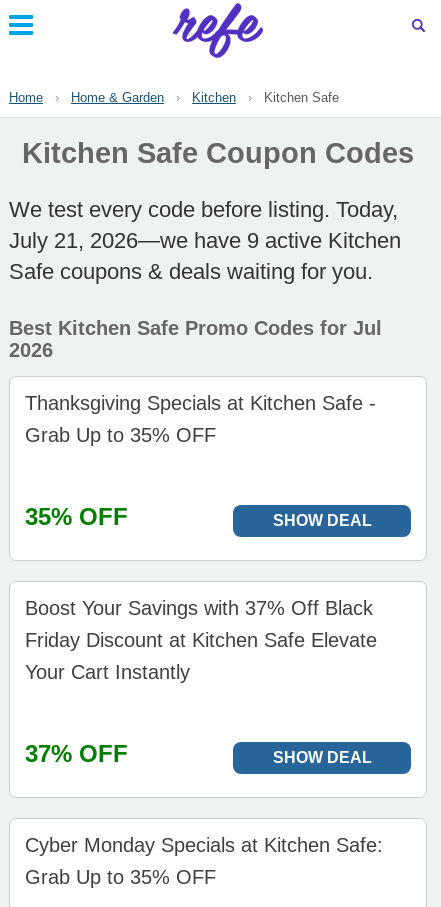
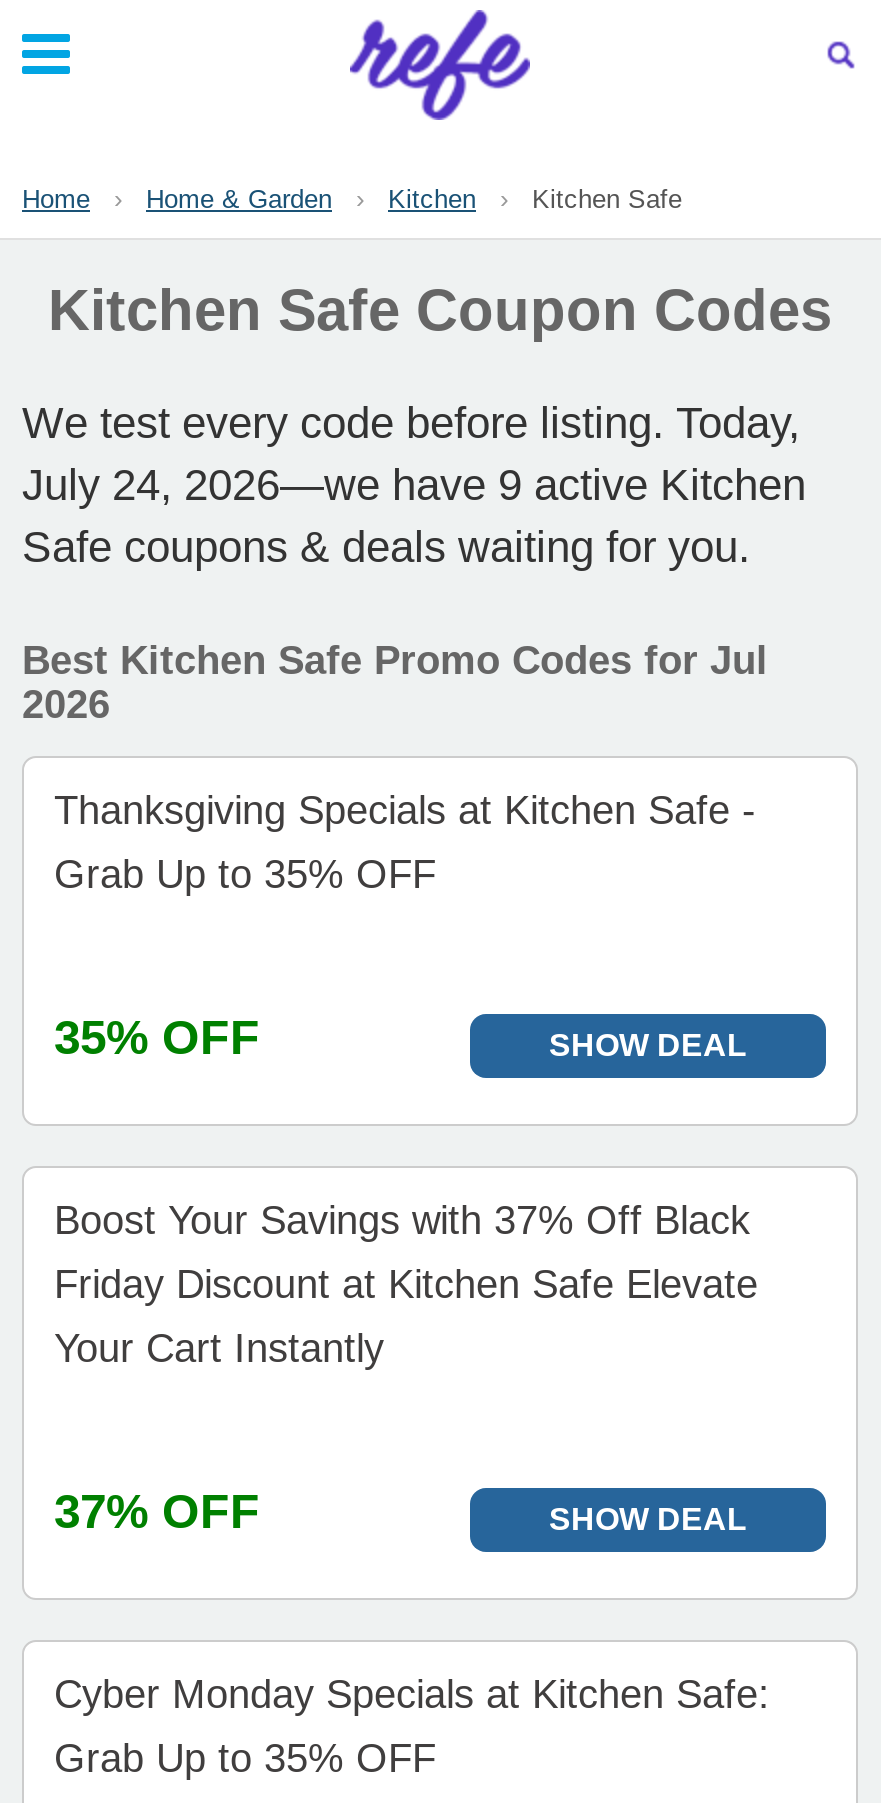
[9,228,401,253] July 21, 2026—we have 9 active Kitchen -> [22,460,806,510] July 24, 2026—we have 9 active Kitchen

